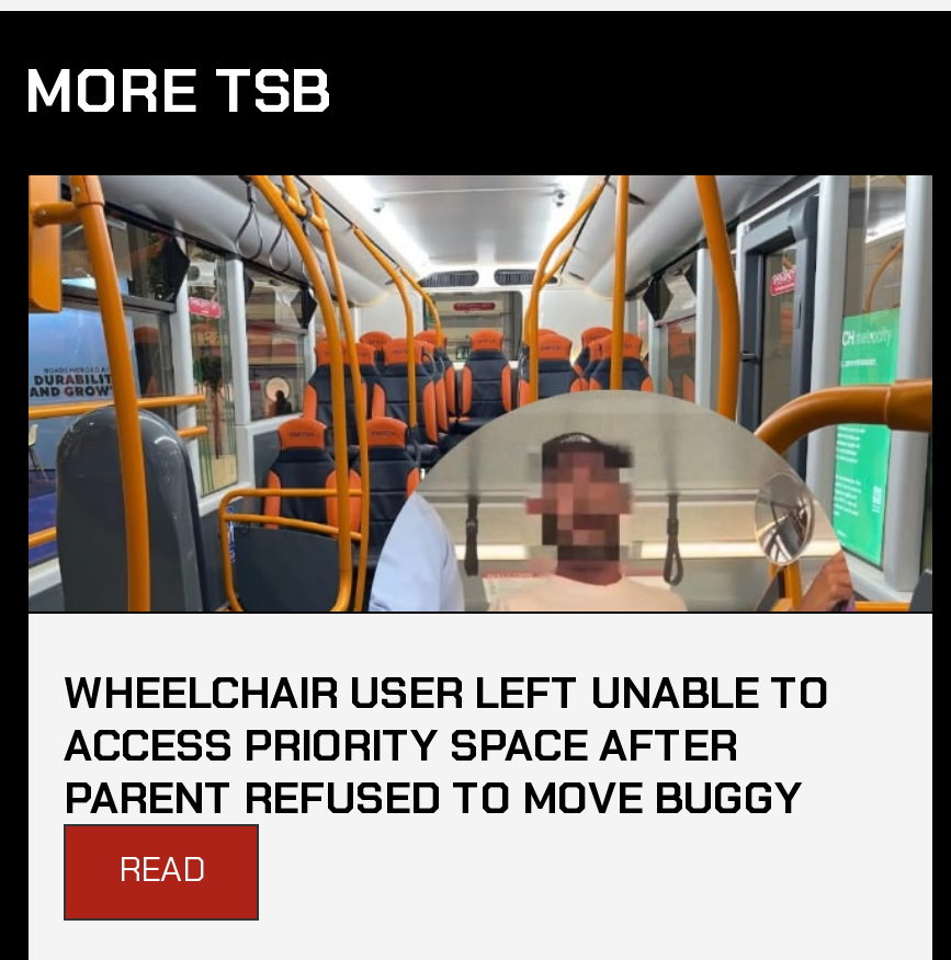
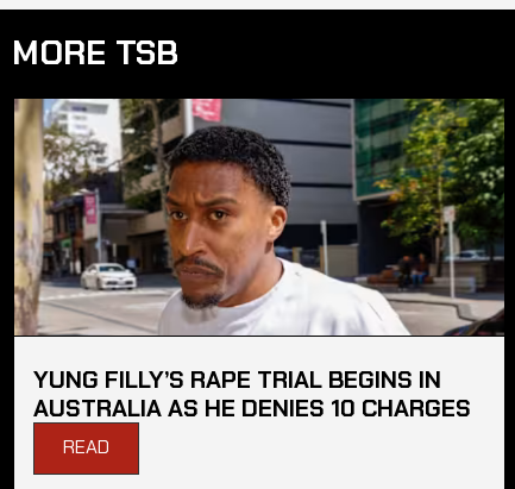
[26,173,935,826] [image] | WHEELCHAIR USER LEFT UNABLE TO | ACCESS PRIORITY SPACE AFTER | PARENT REFUSED TO MOVE BUGGY -> [13,98,504,424] [image] | YUNG FILLY’S RAPE TRIAL BEGINS IN | AUSTRALIA AS HE DENIES 10 CHARGES

